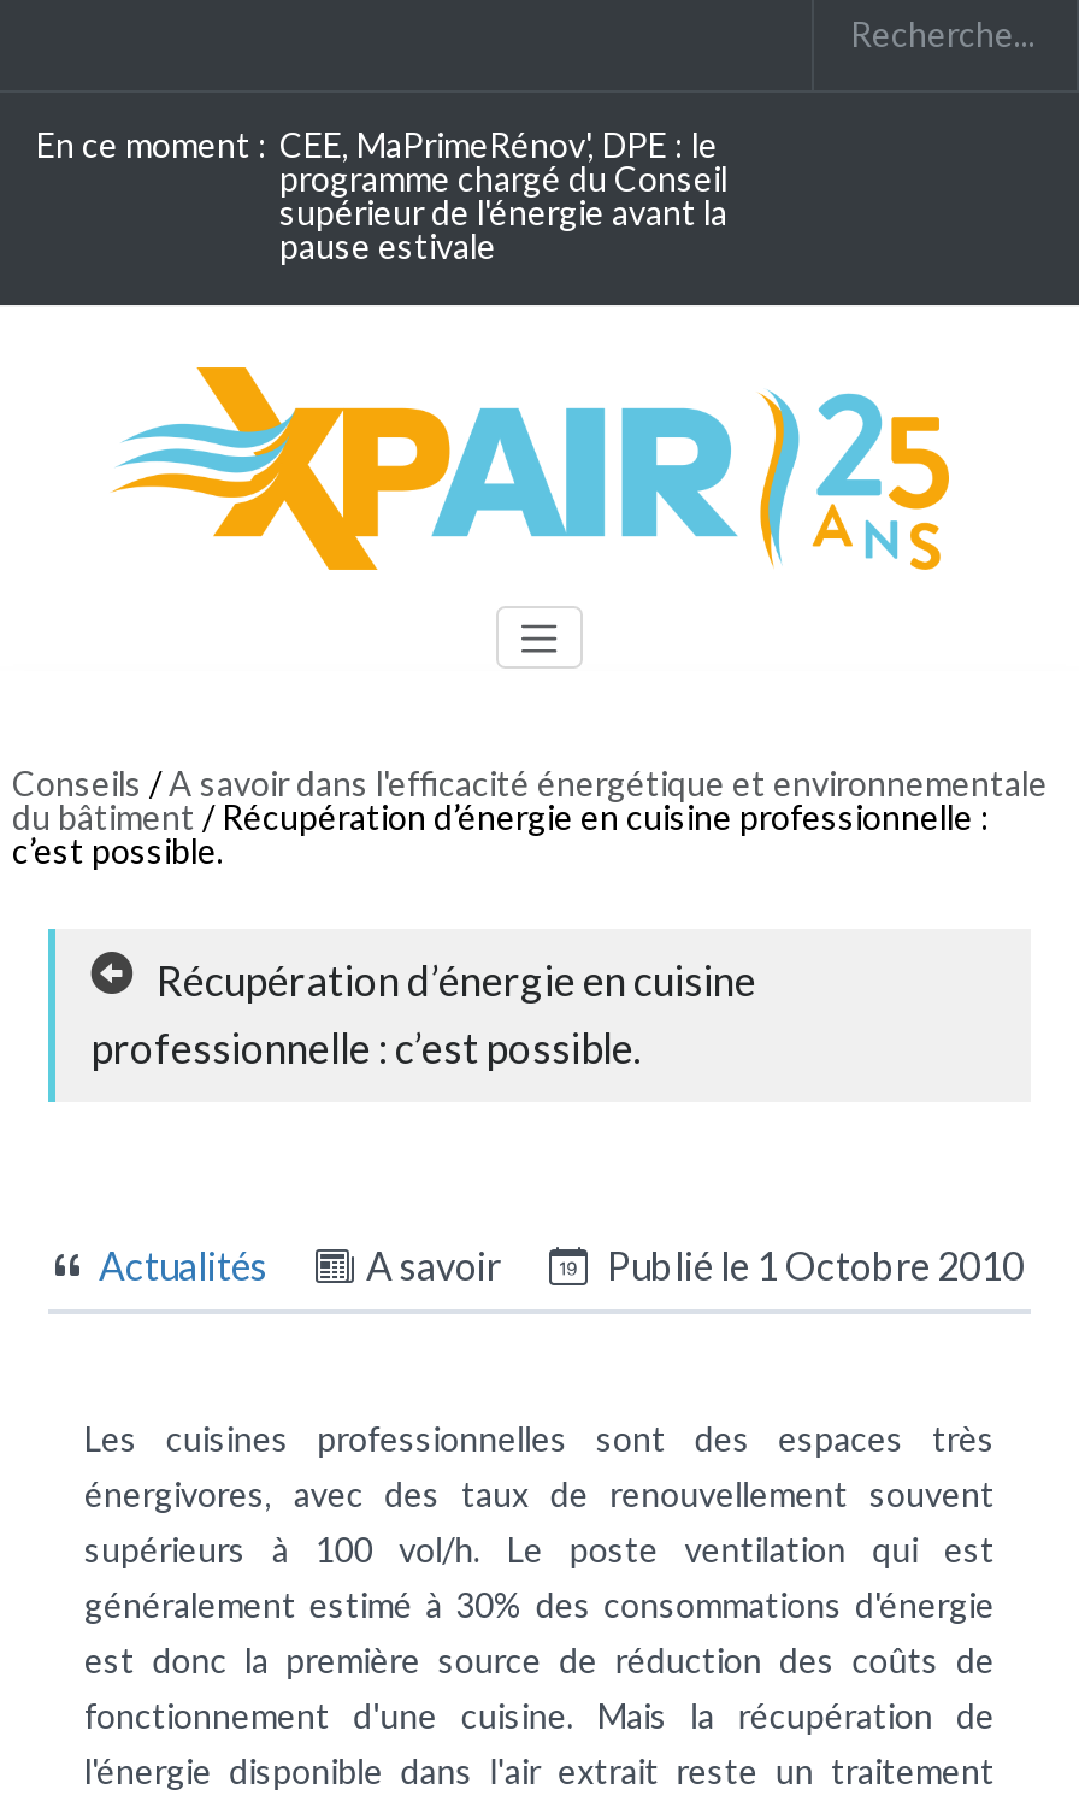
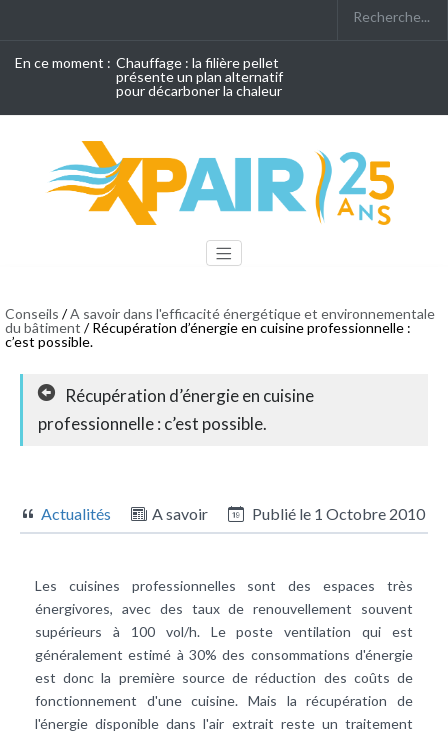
[36,124,727,266] En ce moment : CEE, MaPrimeRénov', DPE : le | programme chargé du Conseil | supérieur de l'énergie avant la | pause estivale -> [15,54,283,99] En ce moment : Chauffage : la filière pellet | présente un plan alternatif | pour décarboner la chaleur

